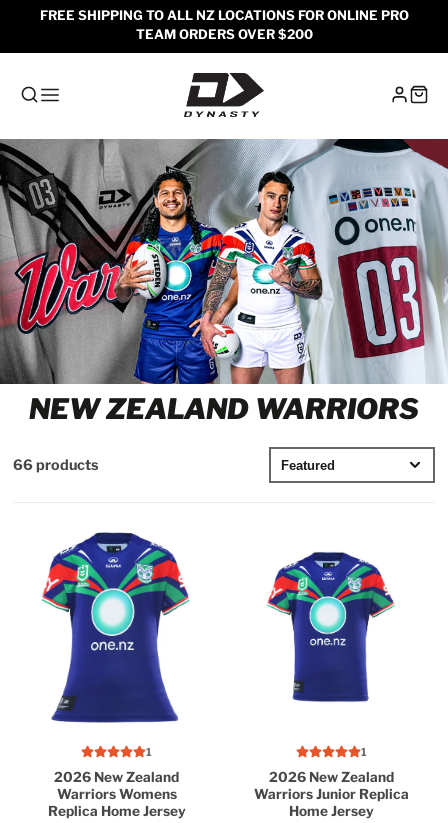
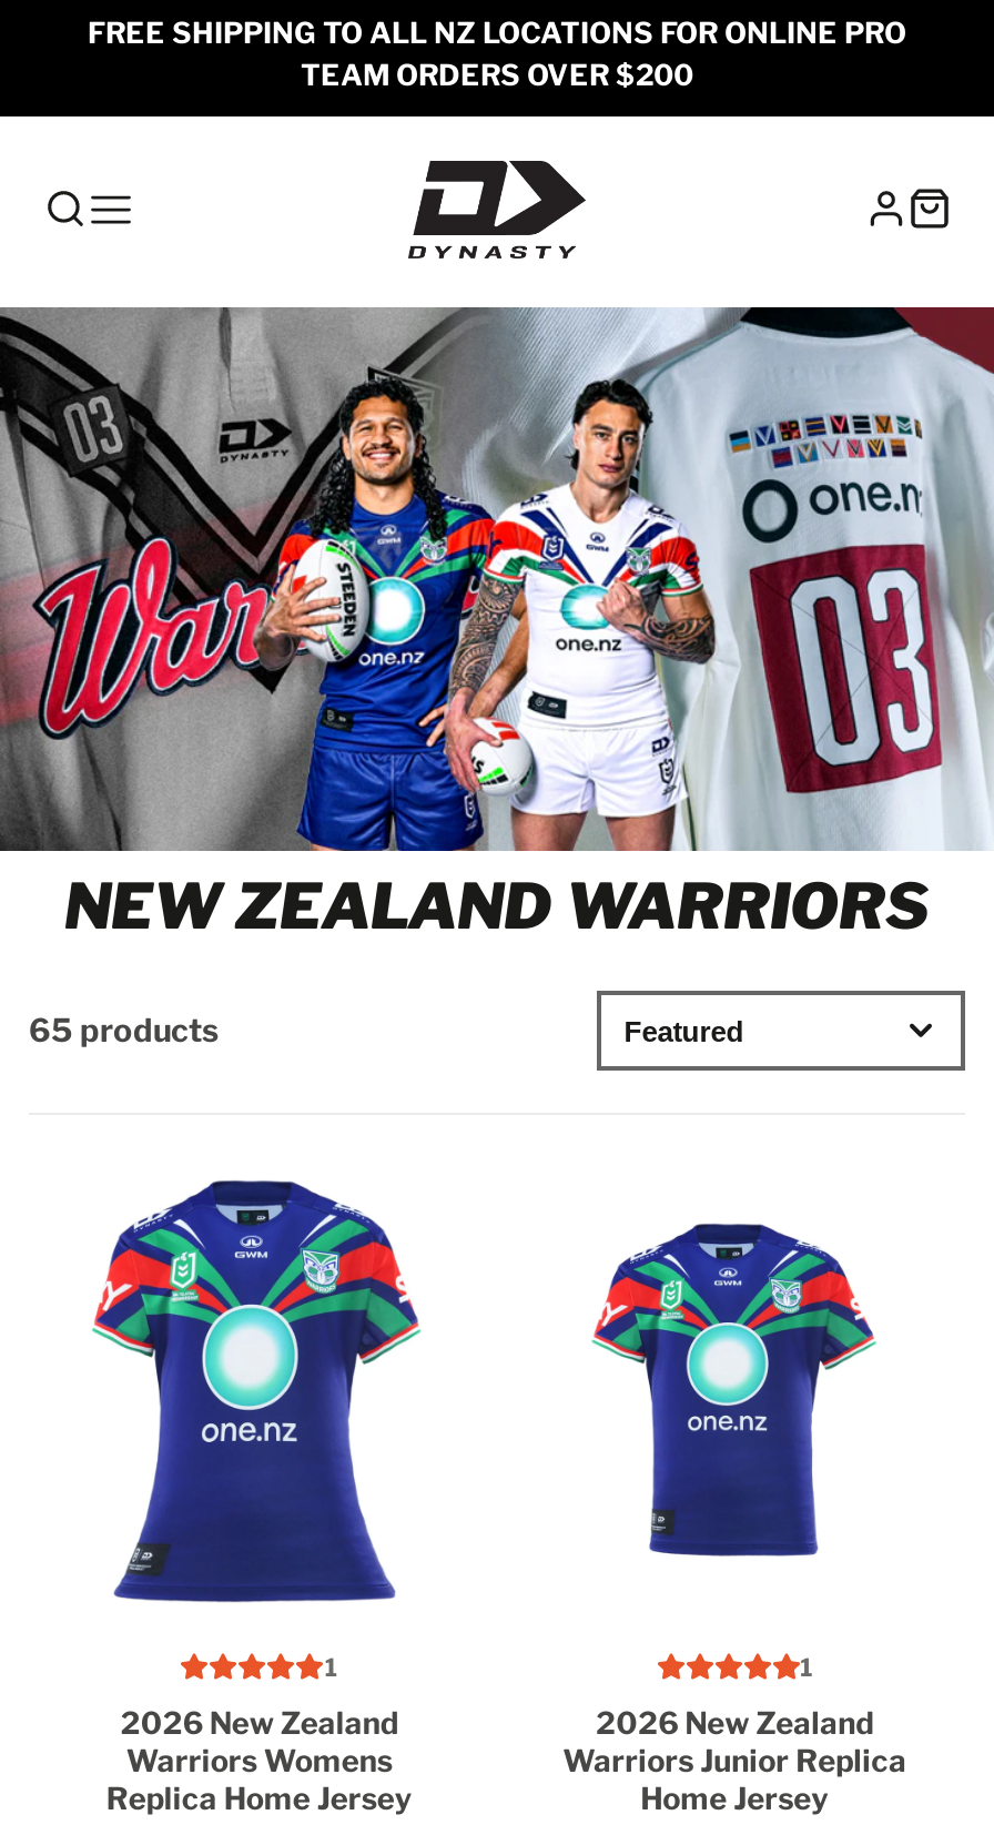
[13,455,99,473] 66 products -> [29,1010,220,1050] 65 products

